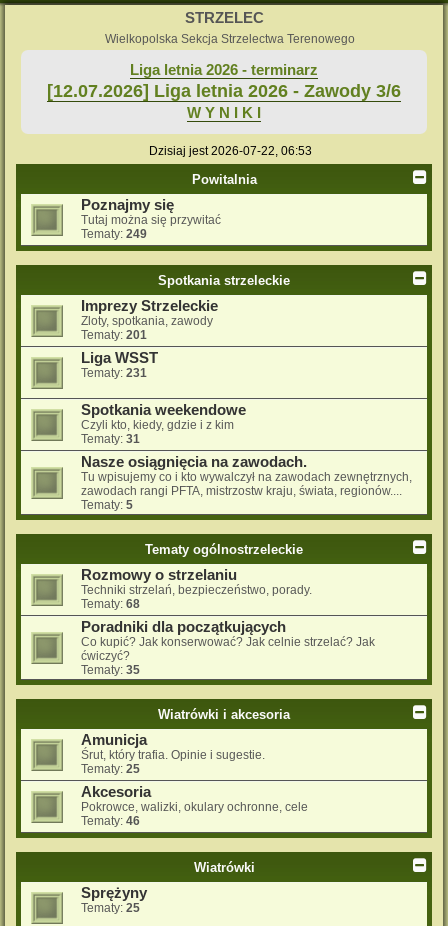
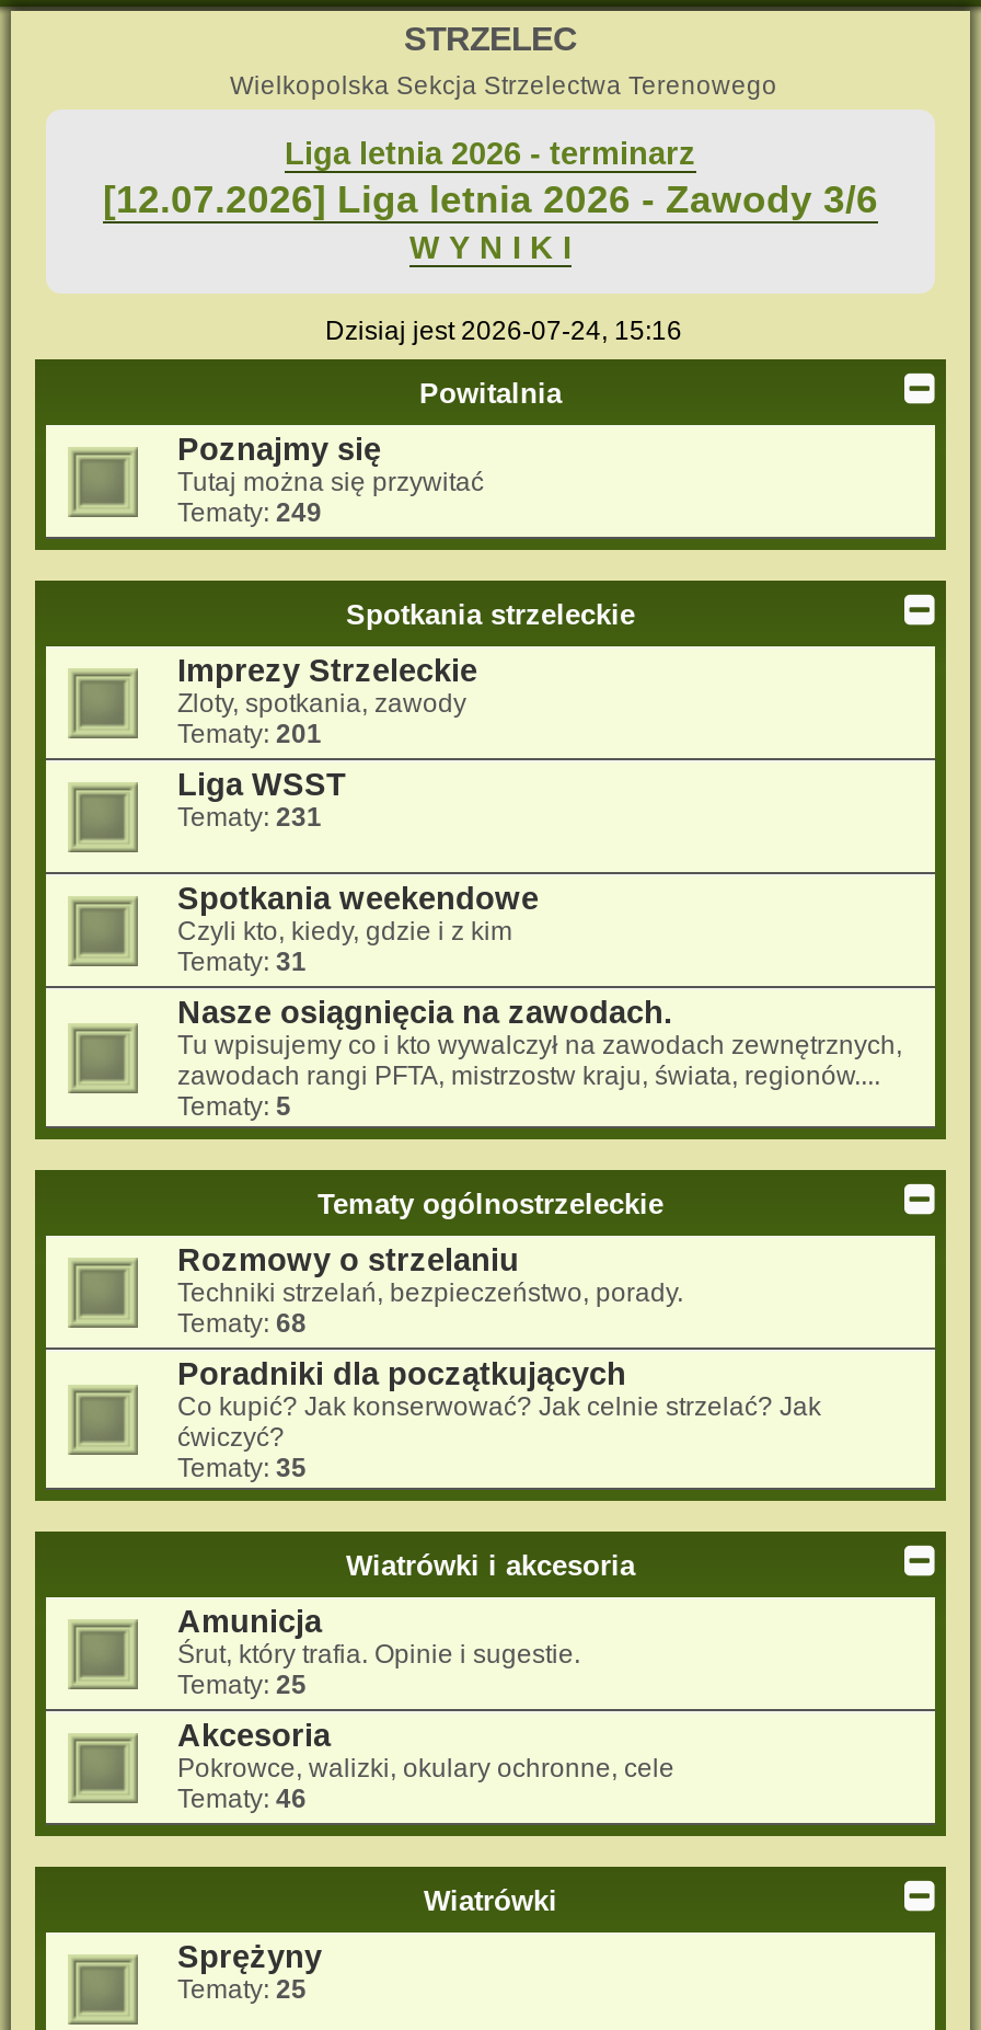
[148,144,311,158] Dzisiaj jest 2026-07-22, 06:53 -> [325,316,682,347] Dzisiaj jest 2026-07-24, 15:16

